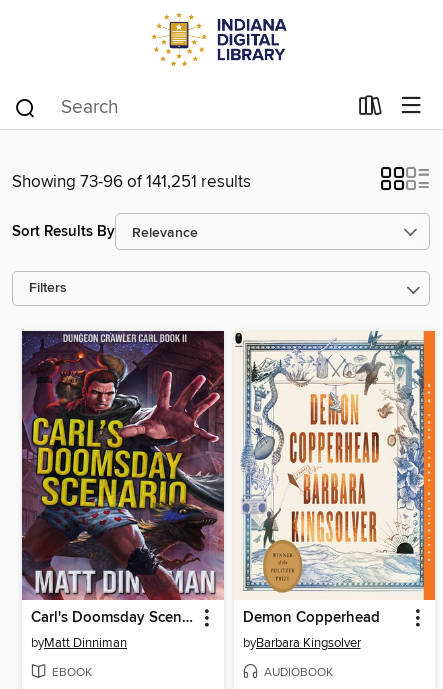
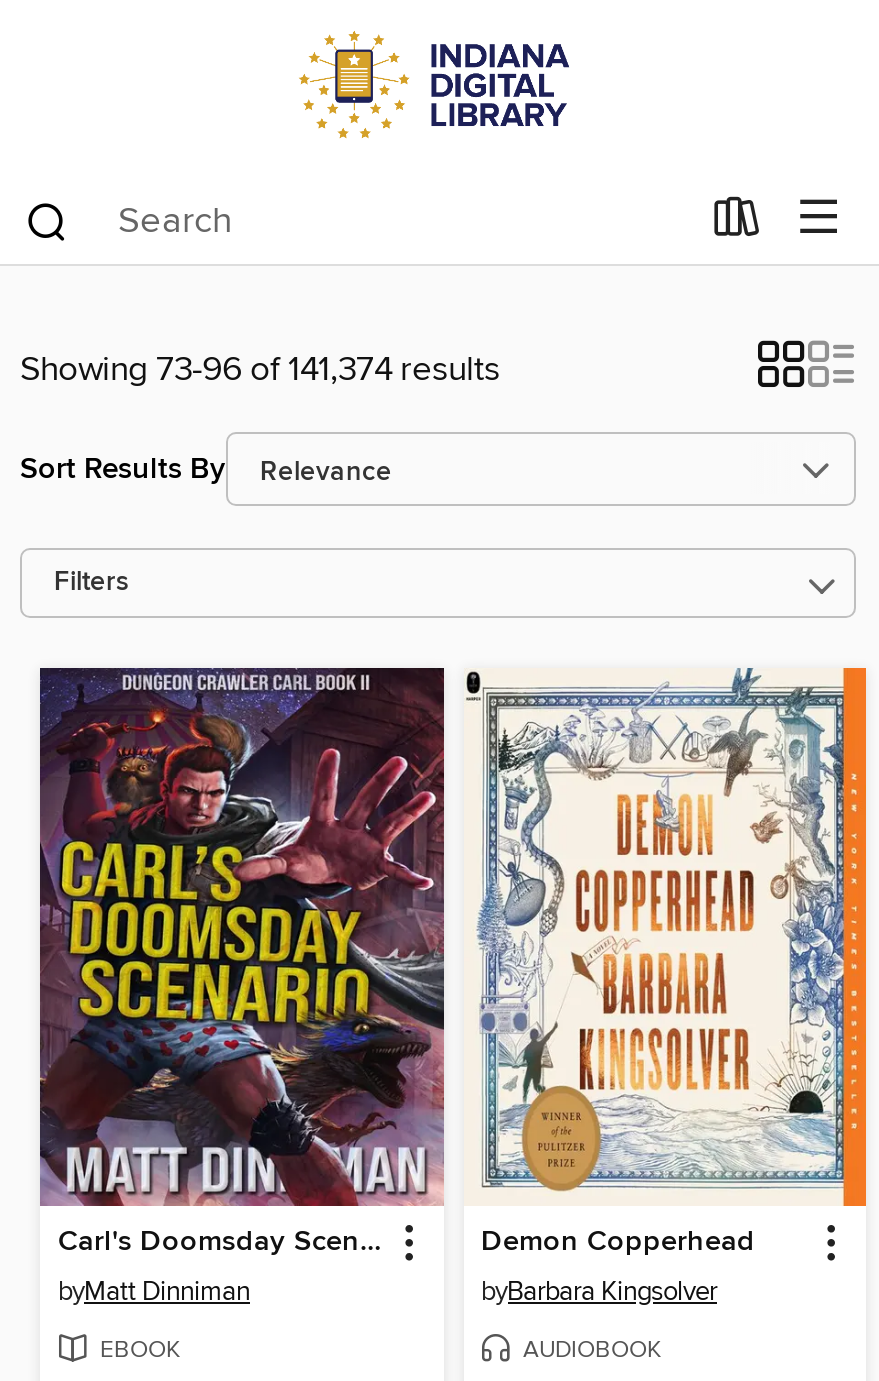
[12,171,251,193] Showing 73-96 of 141,251 results -> [20,348,500,392] Showing 73-96 of 141,374 results

